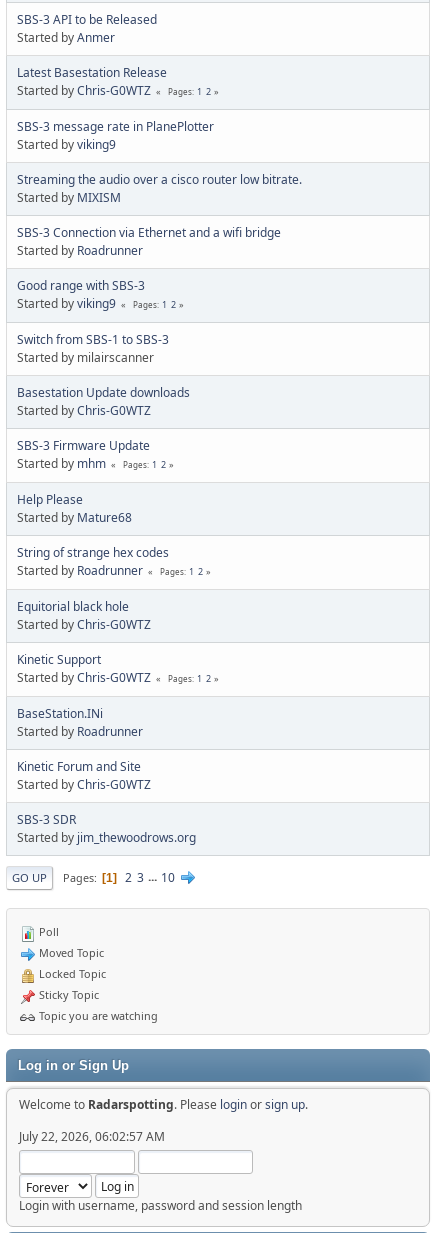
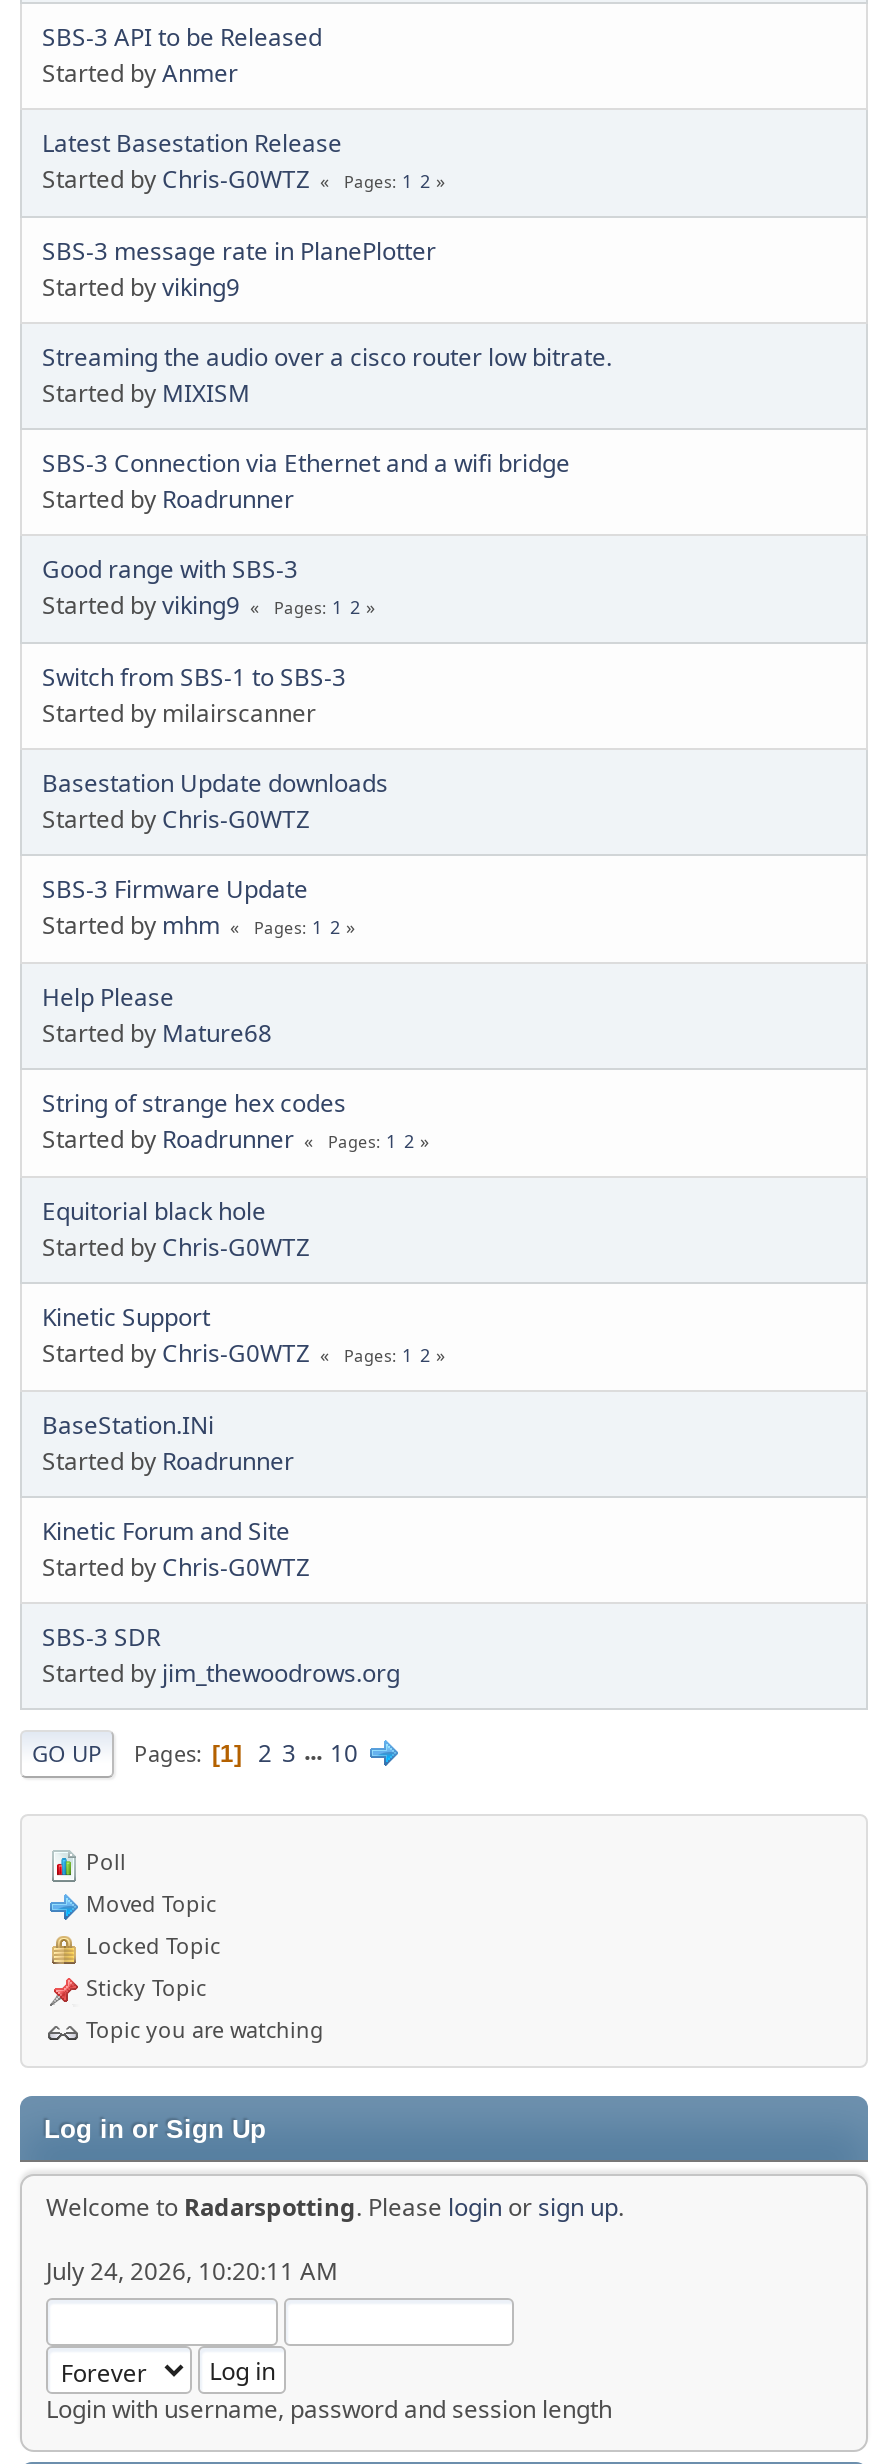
[19,1128,165,1145] July 22, 2026, 06:02:57 AM -> [46,2255,338,2289] July 24, 2026, 10:20:11 AM

